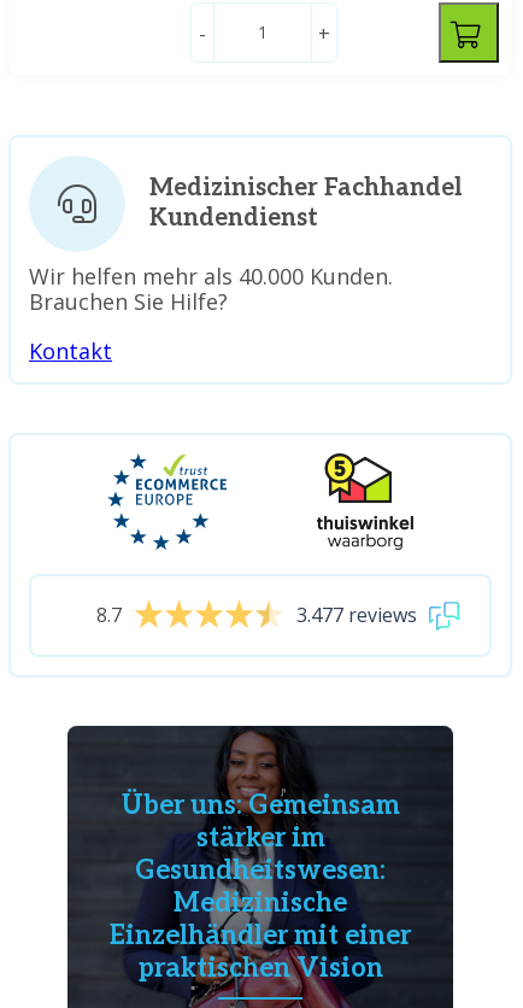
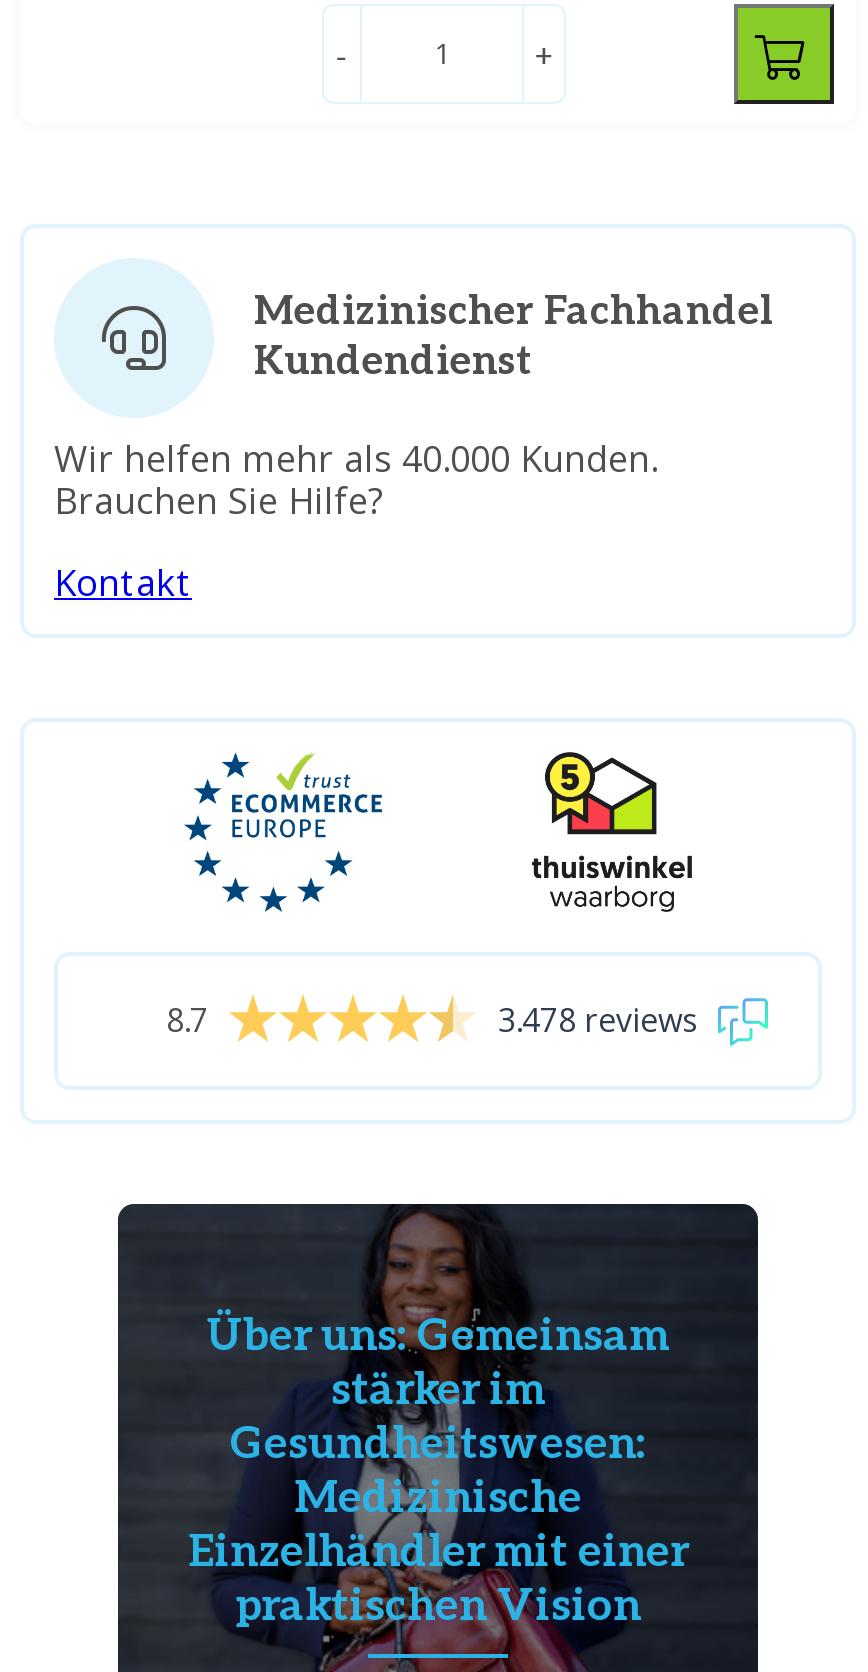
[296,602,417,629] 3.477 reviews -> [498,999,698,1043] 3.478 reviews

